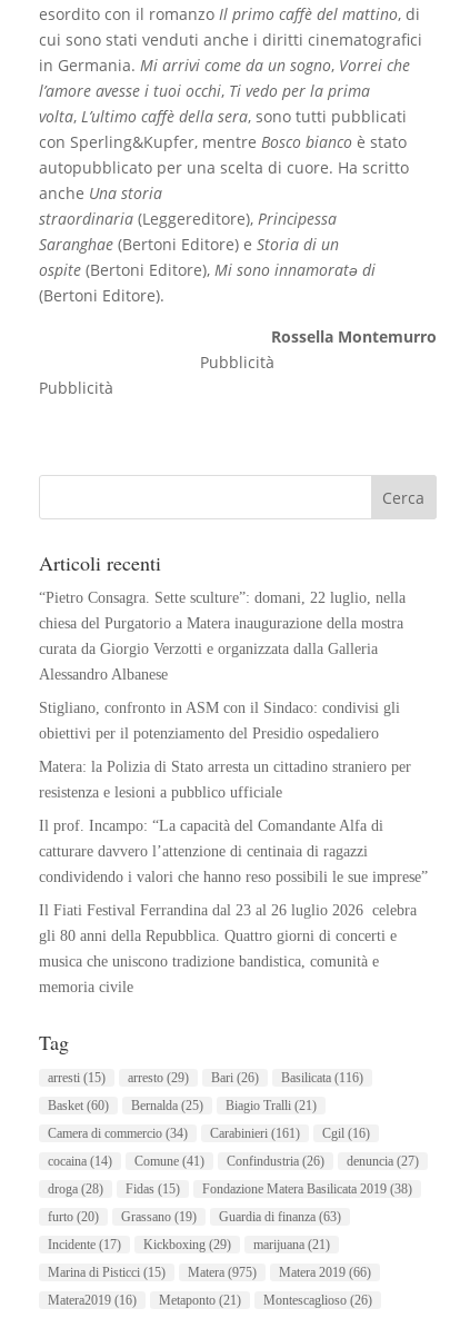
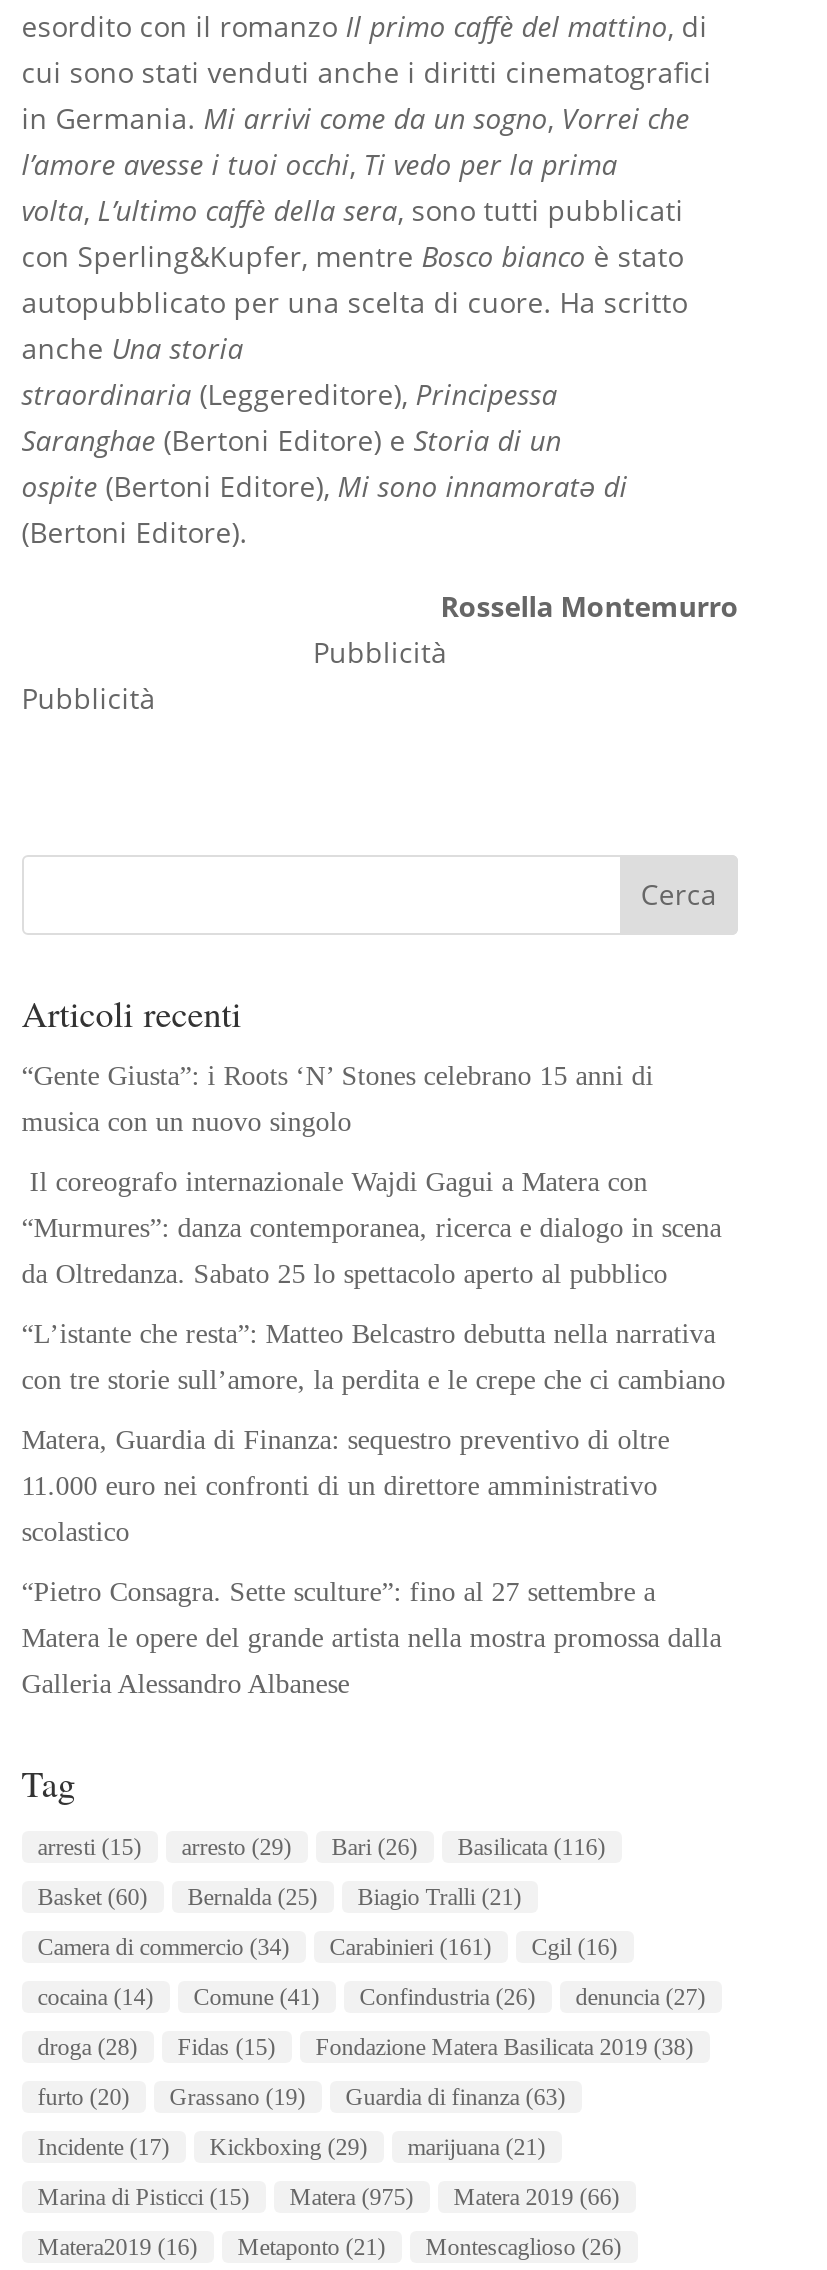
[39,590,428,996] “Pietro Consagra. Sette sculture”: domani, 22 luglio, nella | chiesa del Purgatorio a Matera inaugurazione della mostra | curata da Giorgio Verzotti e organizzata dalla Galleria | Alessandro Albanese | Stigliano, confronto in ASM con il Sindaco: condivisi gli | obiettivi per il potenziamento del Presidio ospedaliero | Matera: la Polizia di Stato arresta un cittadino straniero per | resistenza e lesioni a pubblico ufficiale | Il prof. Incampo: “La capacità del Comandante Alfa di | catturare davvero l’attenzione di centinaia di ragazzi | condividendo i valori che hanno reso possibili le sue imprese” | Il Fiati Festival Ferrandina dal 23 al 26 luglio 2026 celebra | gli 80 anni della Repubblica. Quattro giorni di concerti e | musica che uniscono tradizione bandistica, comunità e | memoria civile -> [22,1061,726,1699] “Gente Giusta”: i Roots ‘N’ Stones celebrano 15 anni di | musica con un nuovo singolo | Il coreografo internazionale Wajdi Gagui a Matera con | “Murmures”: danza contemporanea, ricerca e dialogo in scena | da Oltredanza. Sabato 25 lo spettacolo aperto al pubblico | “L’istante che resta”: Matteo Belcastro debutta nella narrativa | con tre storie sull’amore, la perdita e le crepe che ci cambiano | Matera, Guardia di Finanza: sequestro preventivo di oltre | 11.000 euro nei confronti di un direttore amministrativo | scolastico | “Pietro Consagra. Sette sculture”: fino al 27 settembre a | Matera le opere del grande artista nella mostra promossa dalla | Galleria Alessandro Albanese

